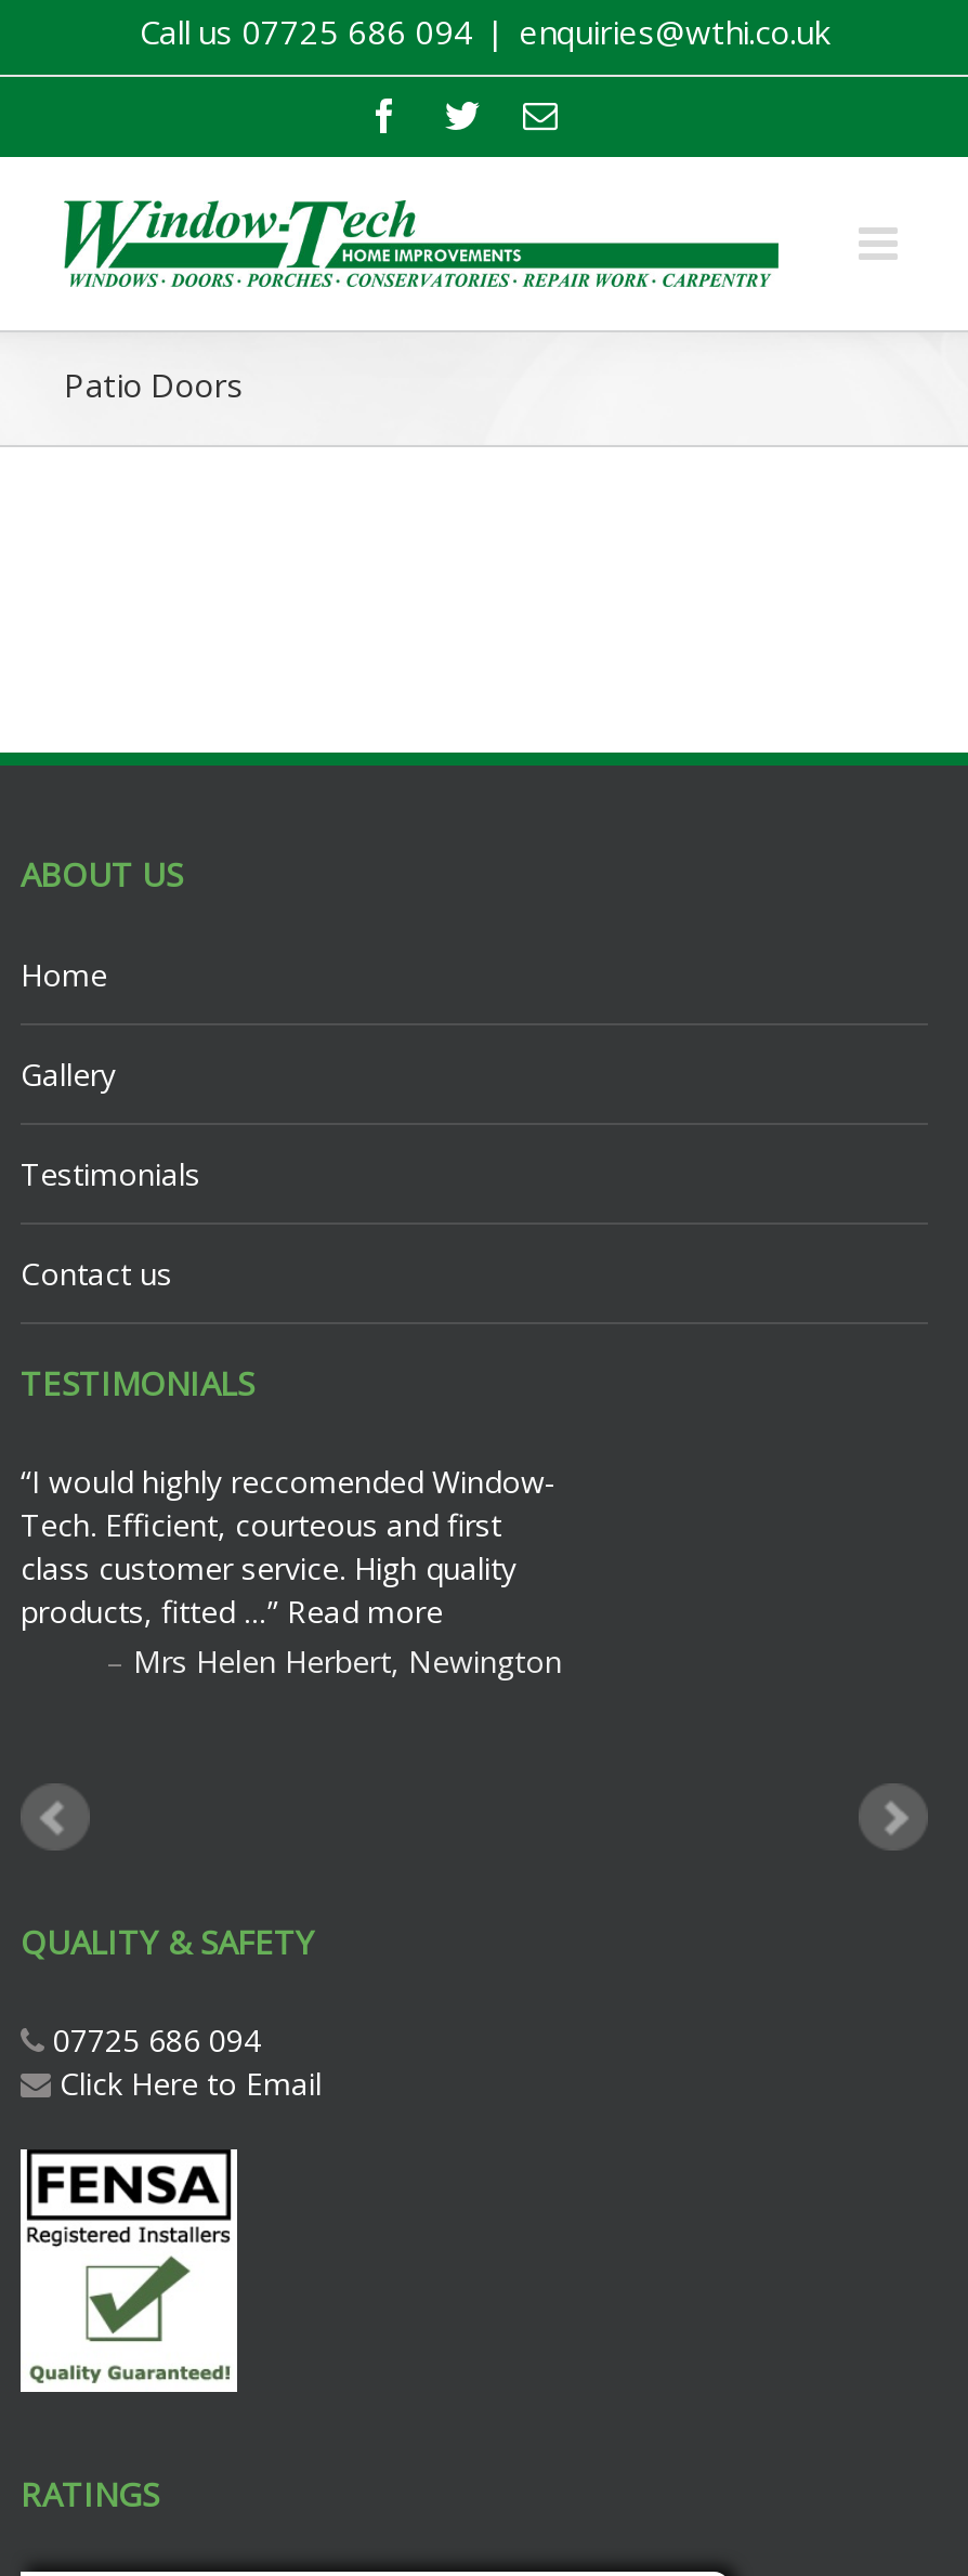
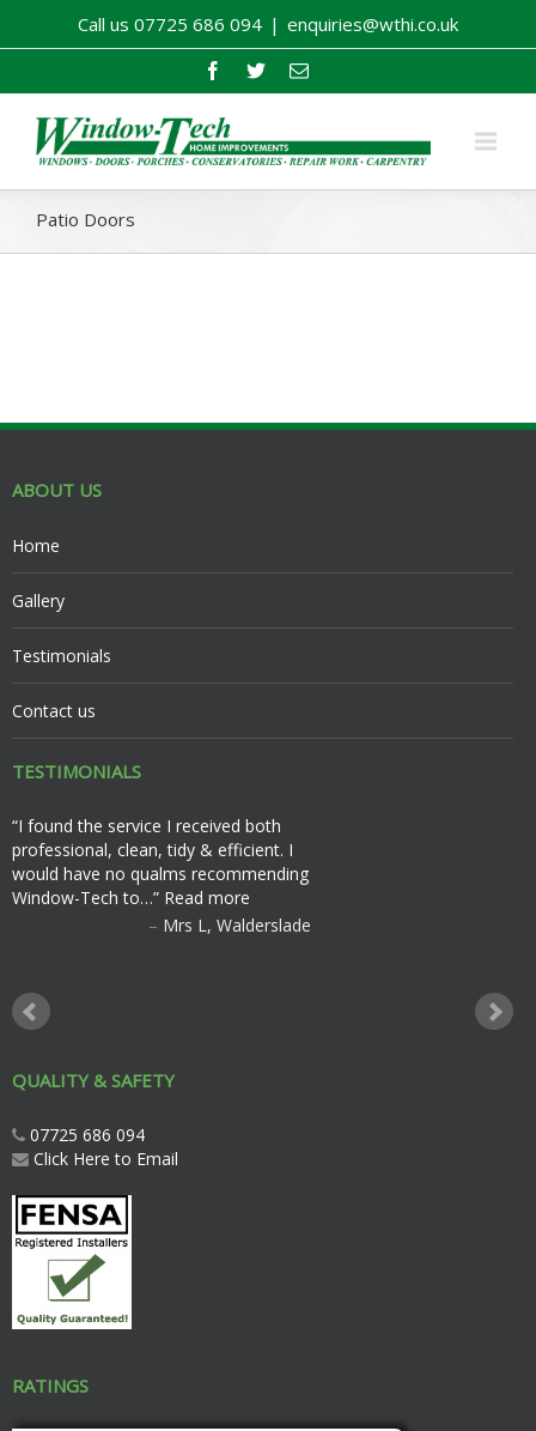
[21,1461,562,1681] I would highly reccomended Window- | Tech. Efficient, courteous and first | class customer service. High quality | products, fitted … Read more | Mrs Helen Herbert Newington -> [12,814,311,936] I found the service I received both | professional, clean, tidy & efficient. I | would have no qualms recommending | Window-Tech to… Read more | Mrs L Walderslade

